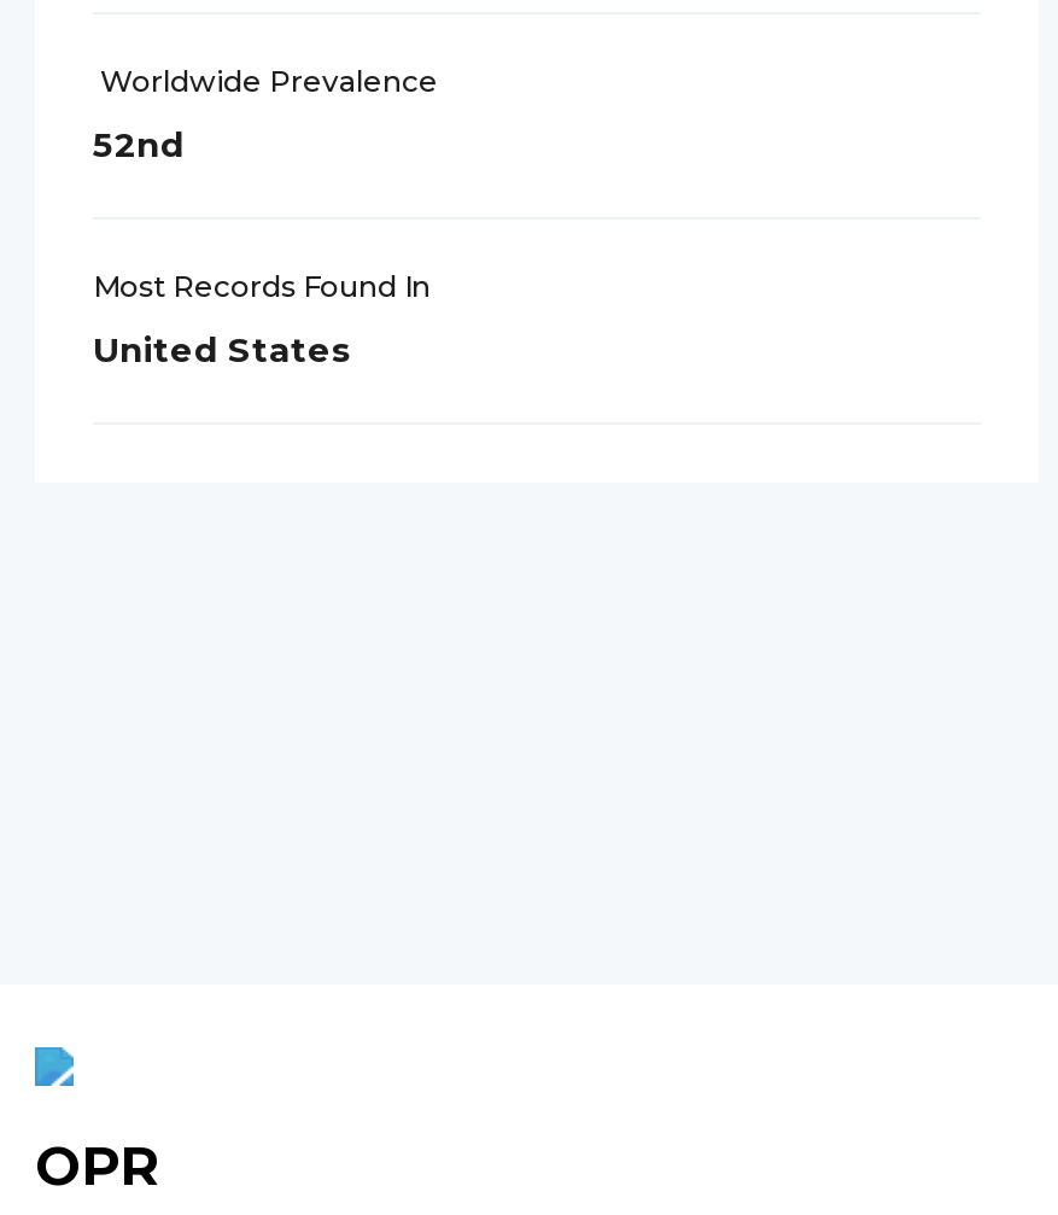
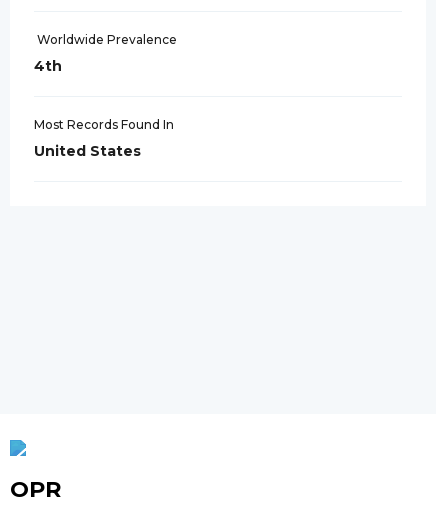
[93,123,185,167] 52nd -> [34,57,62,75] 4th

